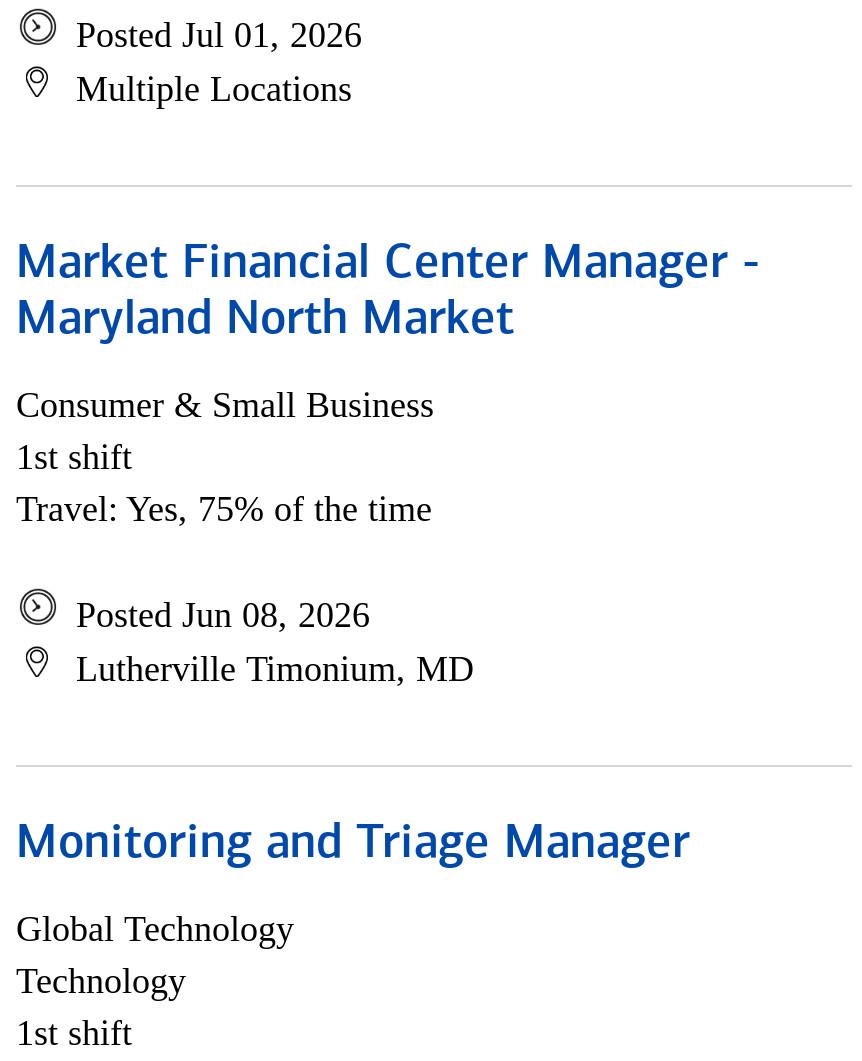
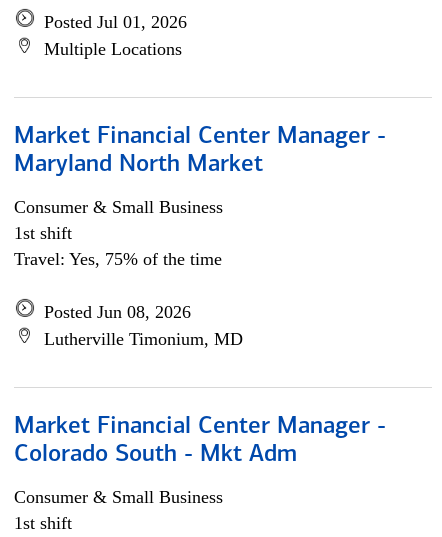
[16,821,690,869] Monitoring and Triage Manager -> [14,415,386,467] Market Financial Center Manager - | Colorado South - Mkt Adm
[16,909,294,1001] Global Technology | Technology -> [14,487,223,507] Consumer & Small Business

